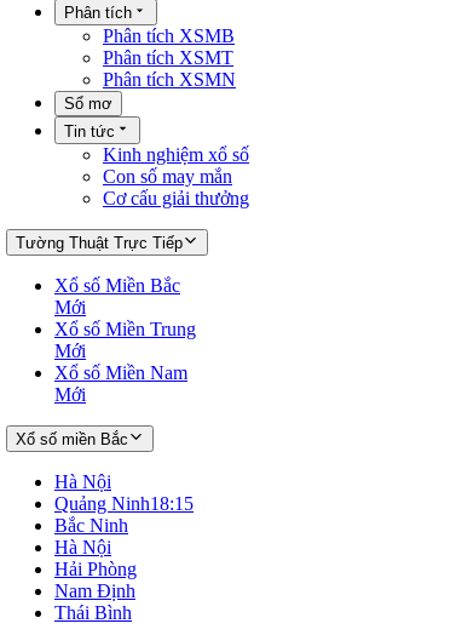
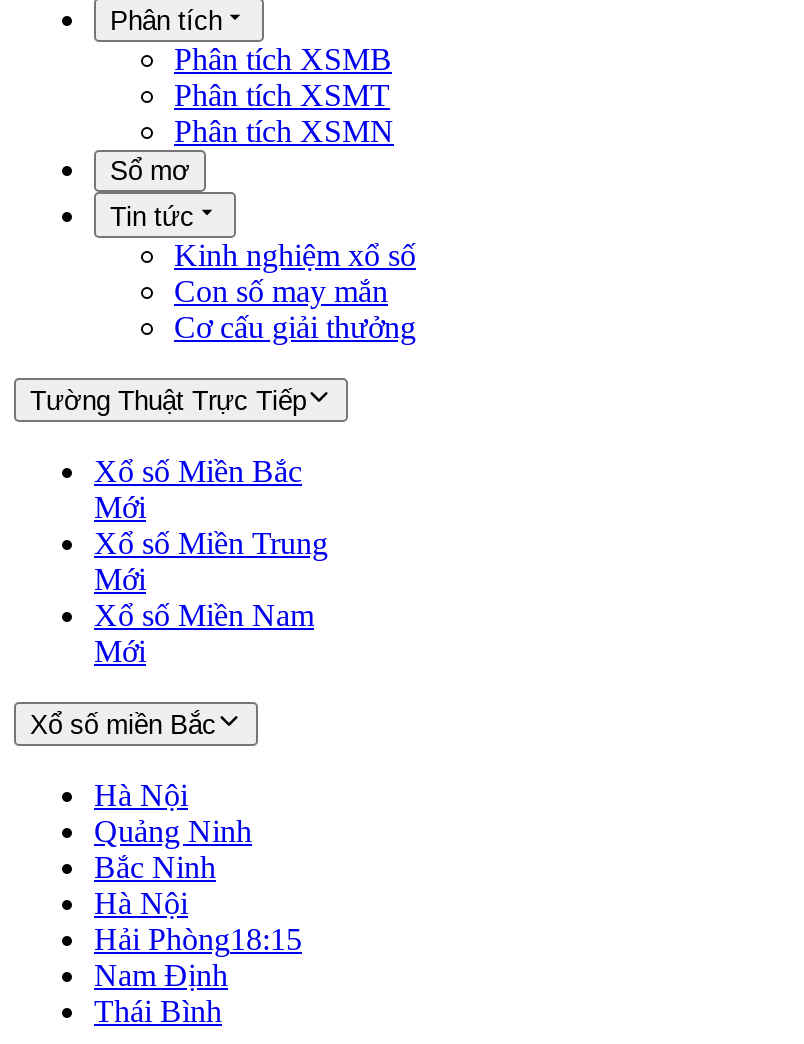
[54,494,194,514] Quảng Ninh18:15 -> [94,815,252,849] Quảng Ninh
[54,559,137,580] Hải Phòng -> [94,923,302,957] Hải Phòng18:15

